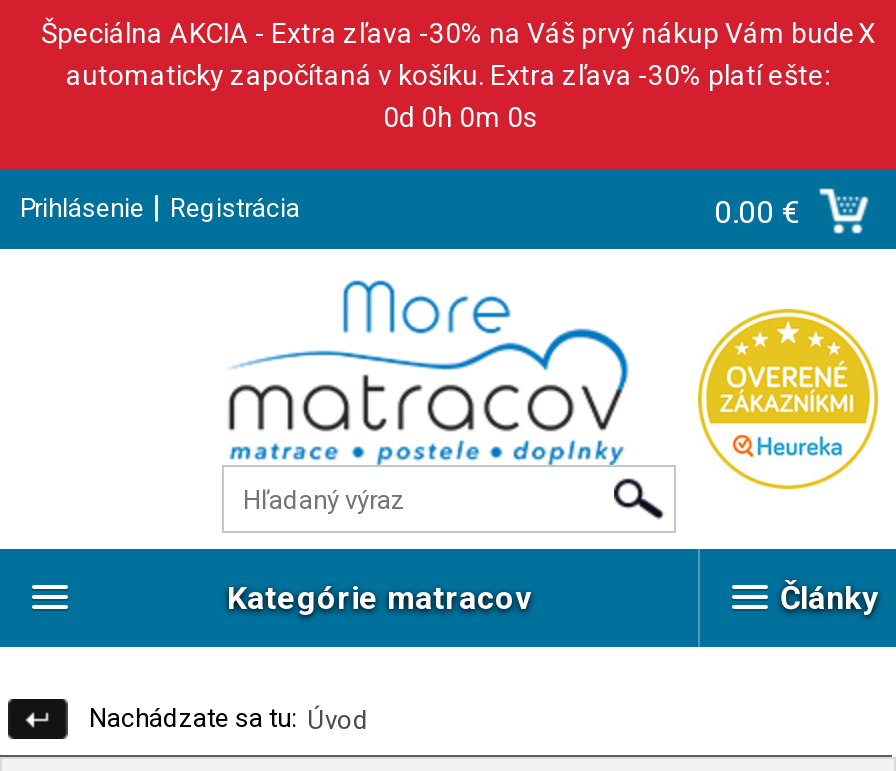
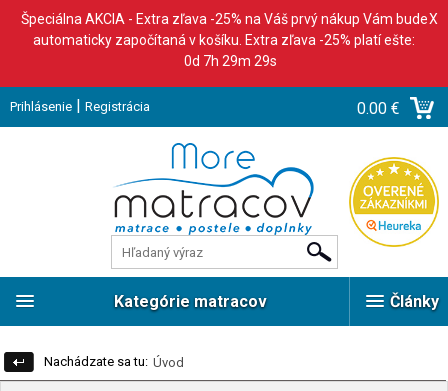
[41,17,855,49] Špeciálna AKCIA - Extra zľava -30% na Váš prvý nákup Vám bude -> [20,11,427,27] Špeciálna AKCIA - Extra zľava -25% na Váš prvý nákup Vám bude
[66,59,830,91] automaticky započítaná v košíku. Extra zľava -30% platí ešte: -> [33,32,415,48] automaticky započítaná v košíku. Extra zľava -25% platí ešte:
[383,101,537,133] 0d 0h 0m 0s -> [183,53,276,69] 0d 7h 29m 29s

